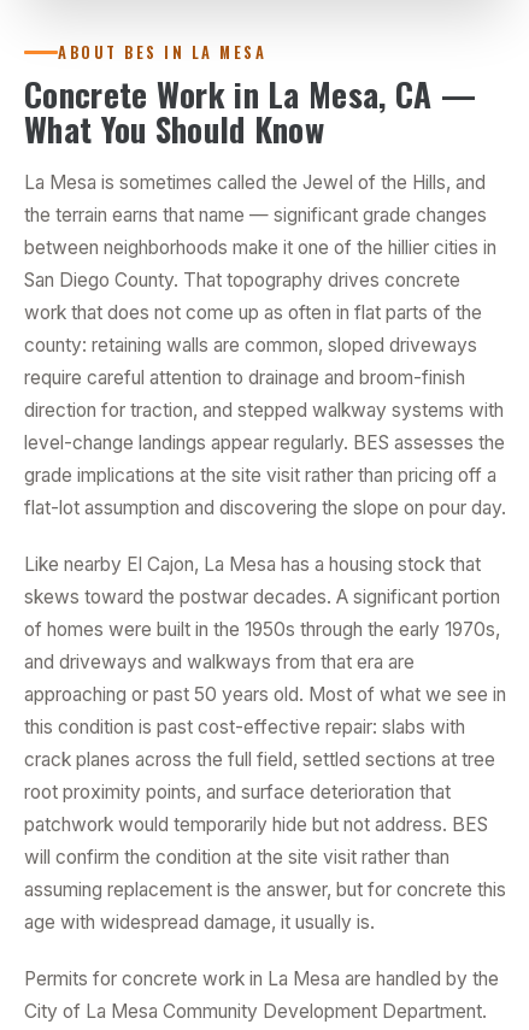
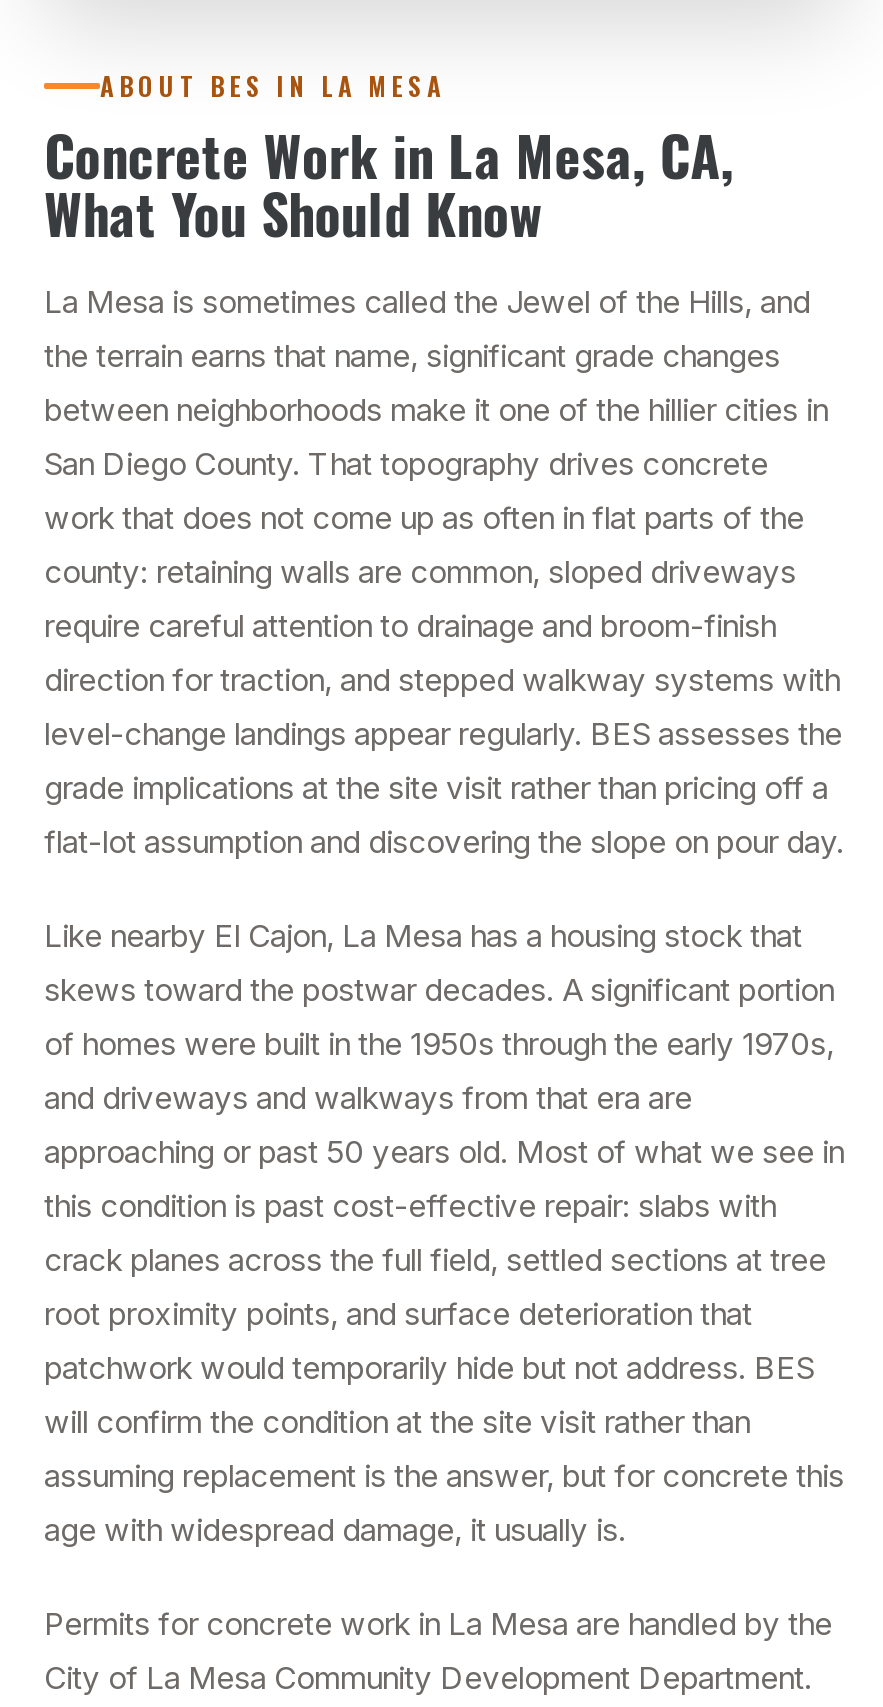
[24,70,476,118] Concrete Work in La Mesa, CA — -> [44,115,733,195] Concrete Work in La Mesa, CA,
[24,203,487,226] the terrain earns that name — significant grade changes -> [44,336,780,374] the terrain earns that name, significant grade changes

